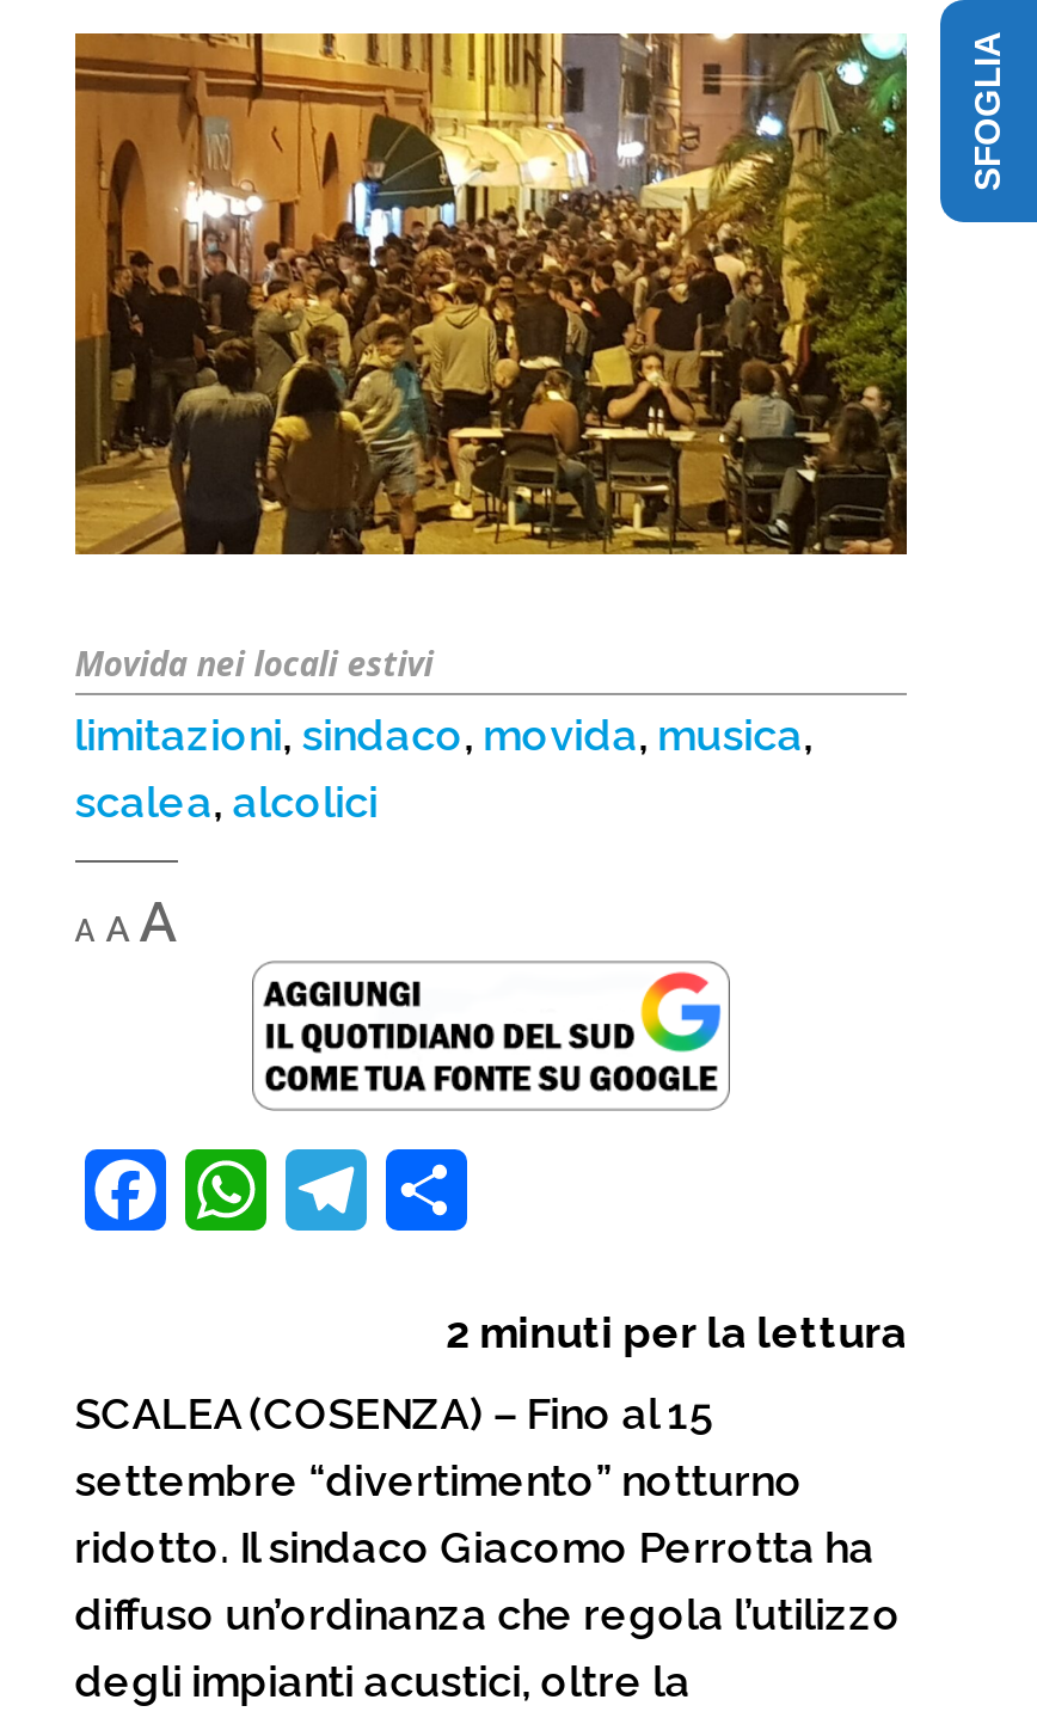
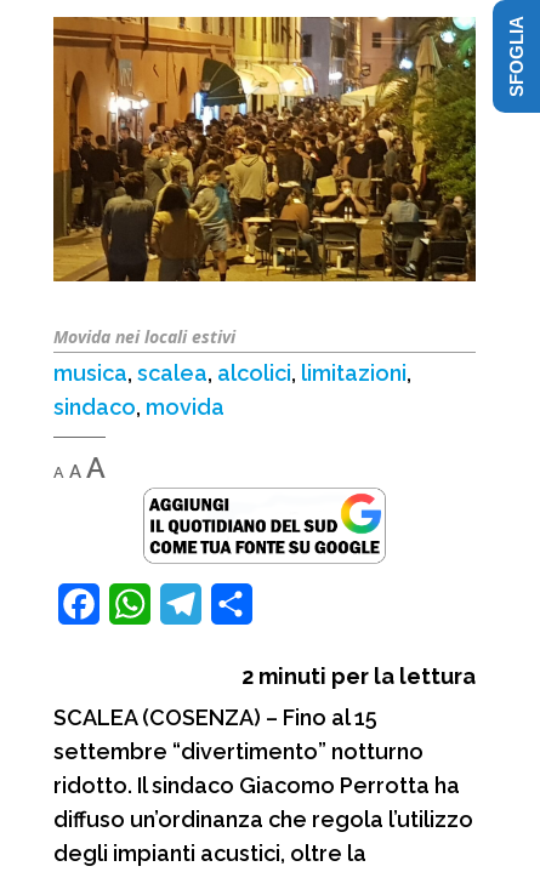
[75,709,813,826] limitazioni, sindaco, movida, musica, | scalea, alcolici -> [53,360,411,419] musica, scalea, alcolici, limitazioni, | sindaco, movida

